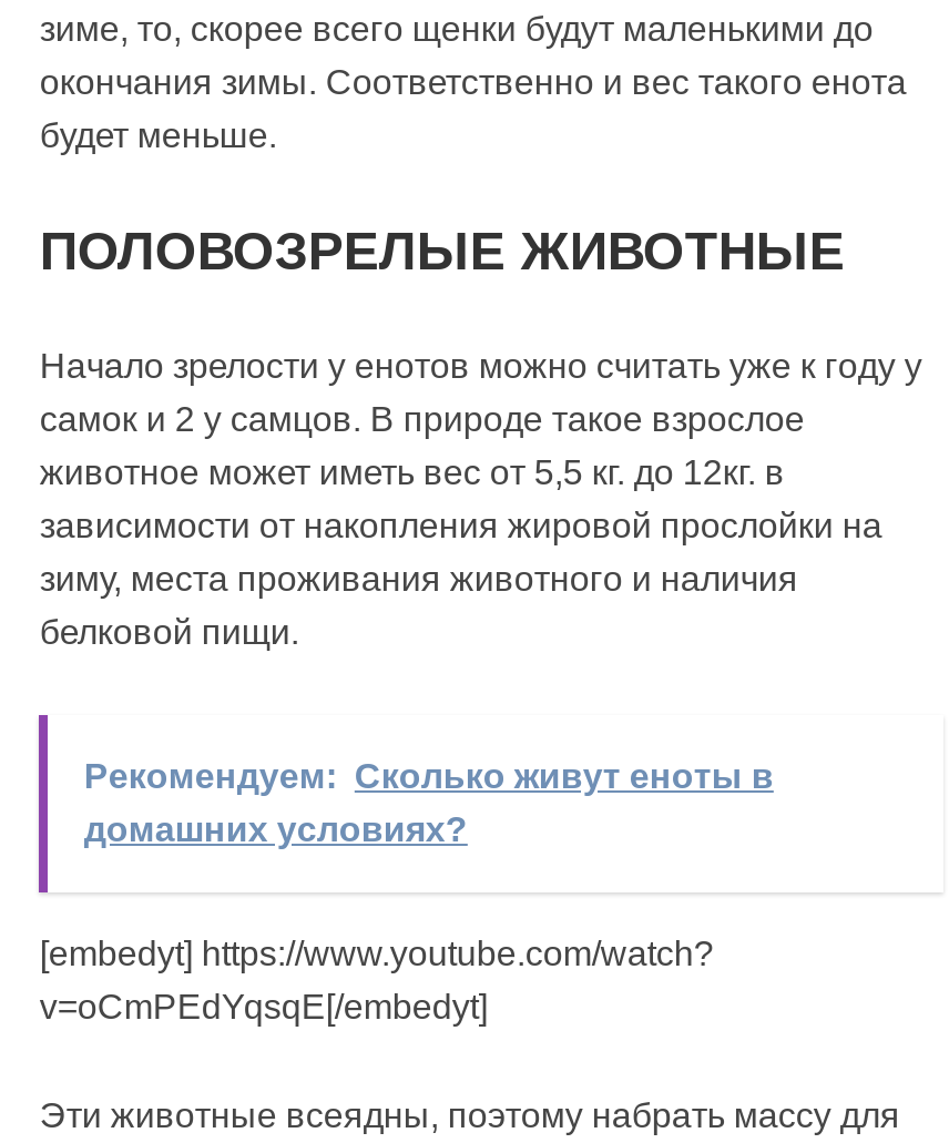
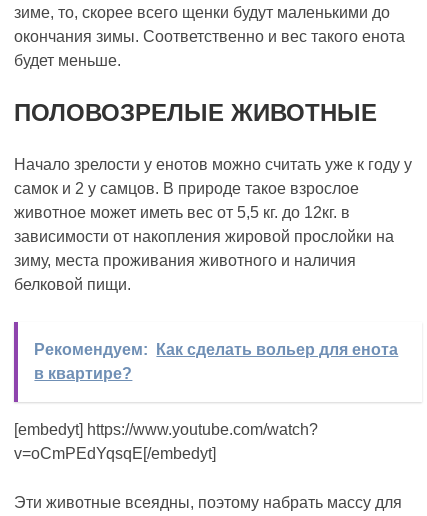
[84,757,774,848] Рекомендуем: Сколько живут еноты в | домашних условиях? -> [34,341,398,382] Рекомендуем: Как сделать вольер для енота | в квартире?

